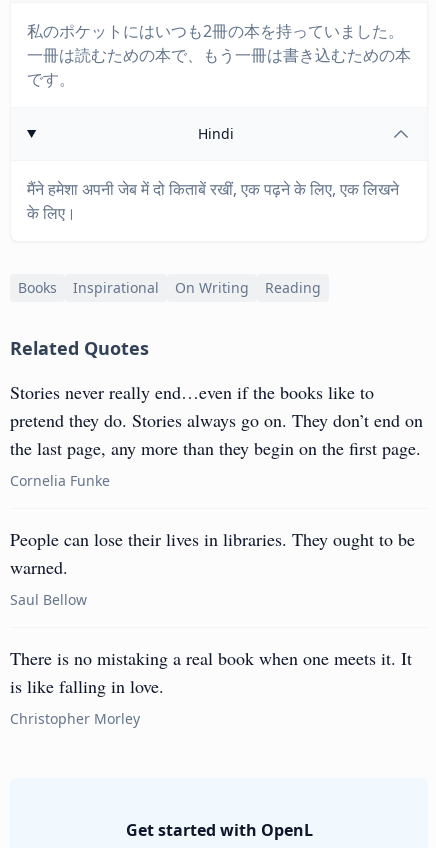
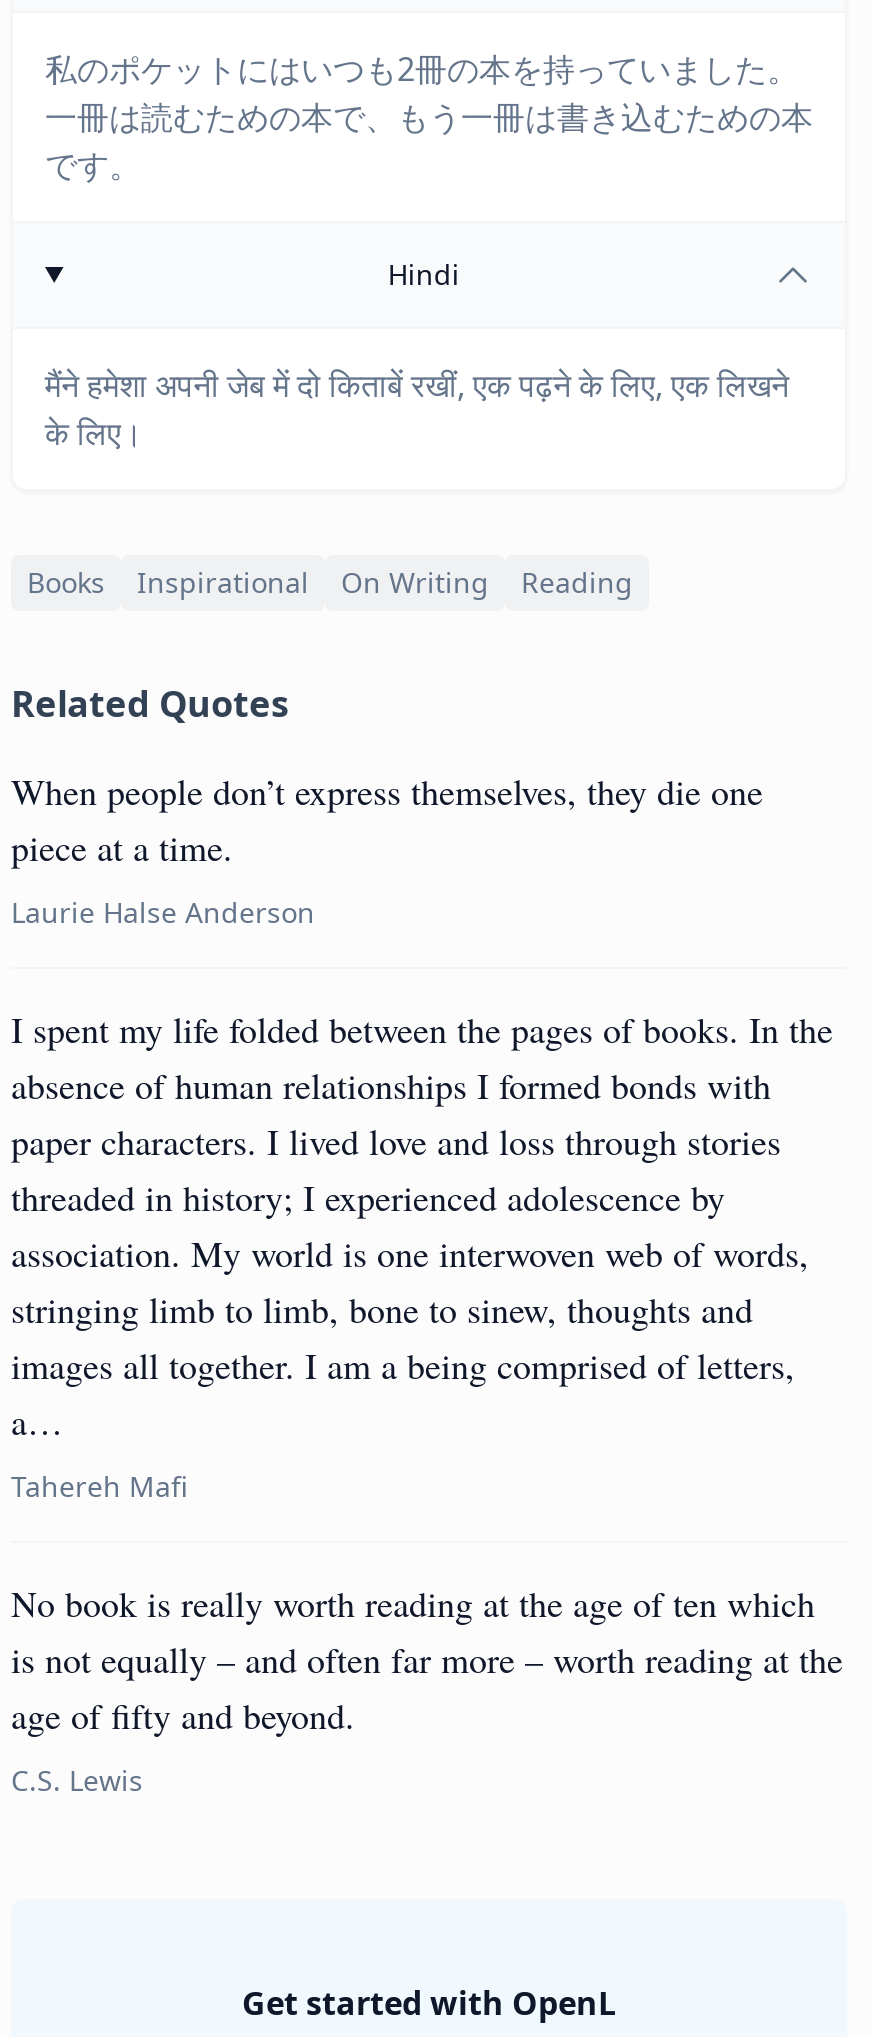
[10,380,423,460] Stories never really end…even if the books like to | pretend they do. Stories always go on. They don’t end on | the last page, any more than they begin on the first page. -> [11,767,763,871] When people don’t express themselves, they die one | piece at a time.
[10,471,110,490] Cornelia Funke -> [11,893,315,931] Laurie Halse Anderson
[10,527,415,579] People can lose their lives in libraries. They ought to be | warned. -> [11,1005,833,1445] I spent my life folded between the pages of books. In the | absence of human relationships I formed bonds with | paper characters. I lived love and loss through stories | threaded in history; I experienced adolescence by | association. My world is one interwoven web of words, | stringing limb to limb, bone to sinew, thoughts and | images all together. I am a being comprised of letters, | a…
[10,590,87,609] Saul Bellow -> [11,1467,187,1505] Tahereh Mafi
[10,646,412,698] There is no mistaking a real book when one meets it. It | is like falling in love. -> [11,1579,843,1739] No book is really worth reading at the age of ten which | is not equally – and often far more – worth reading at the | age of fifty and beyond.
[10,709,140,728] Christopher Morley -> [11,1761,143,1799] C.S. Lewis

